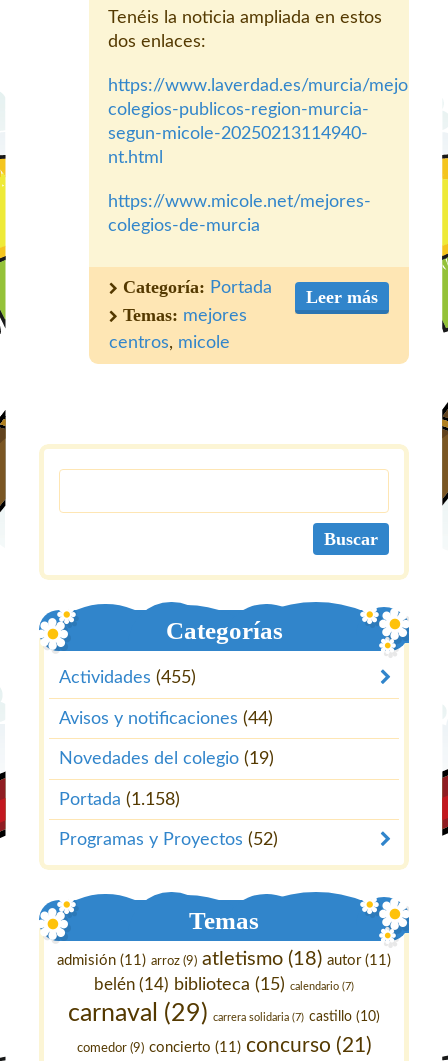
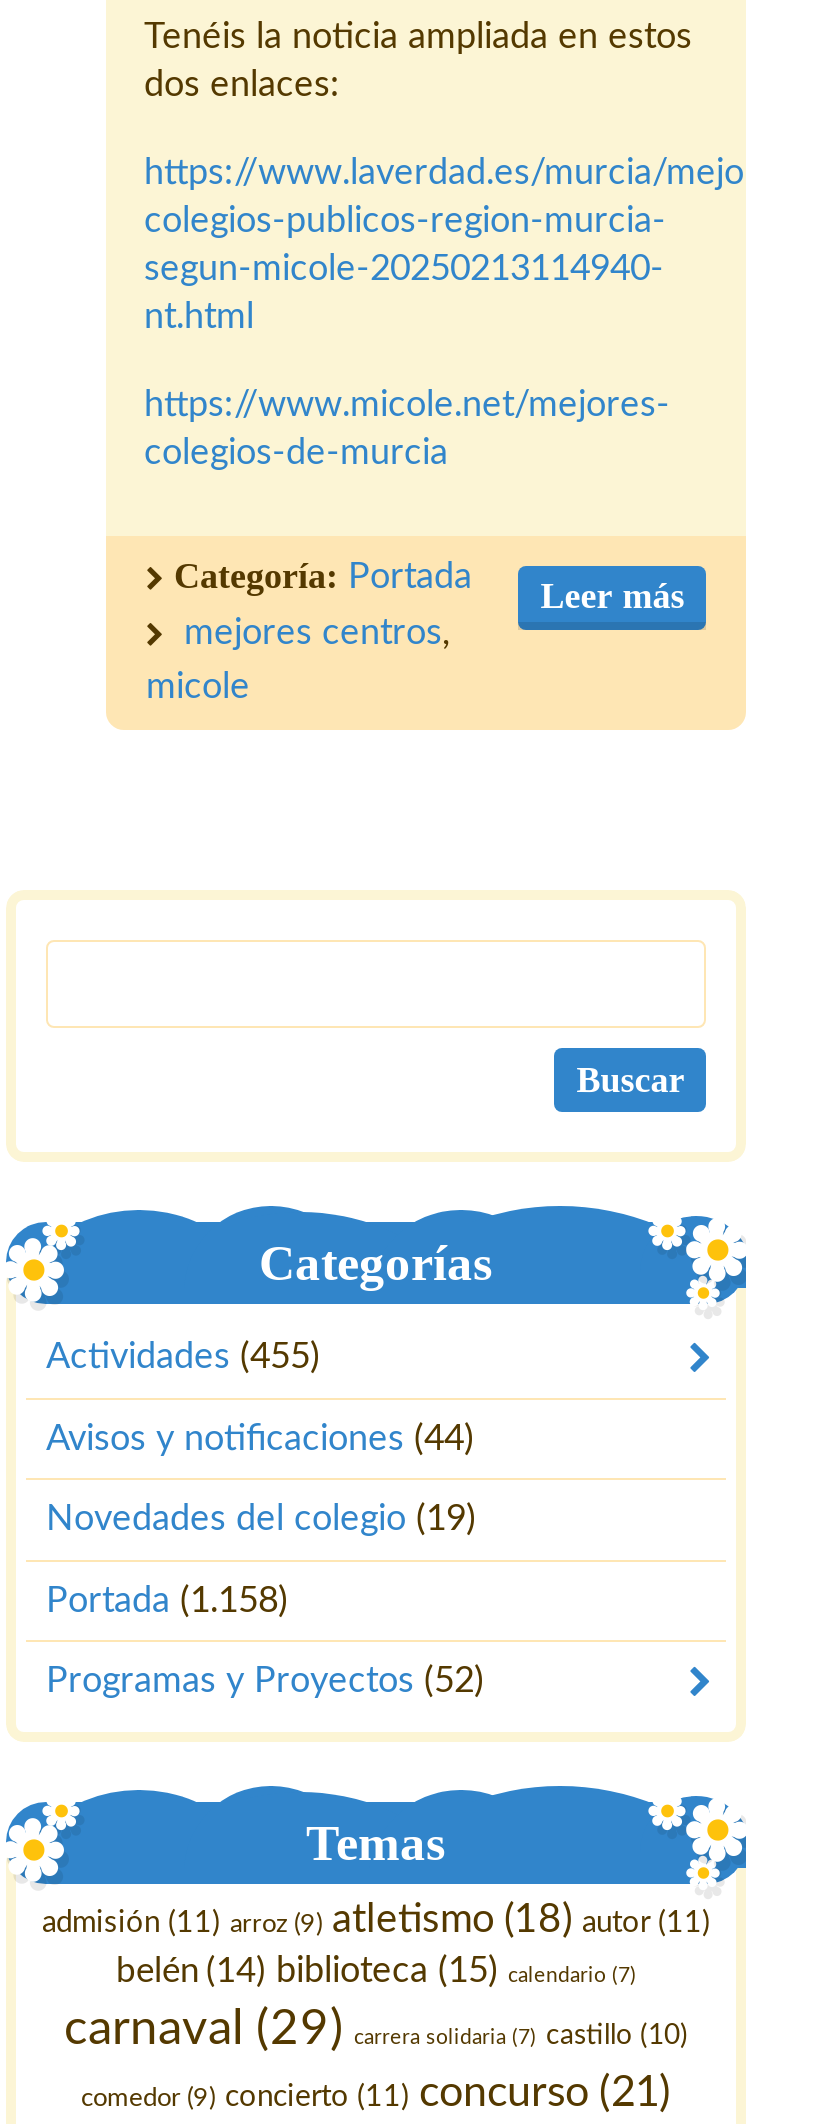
[109,305,247,352] Temas: mejores | centros, micole -> [146,616,450,706] mejores centros, | micole

